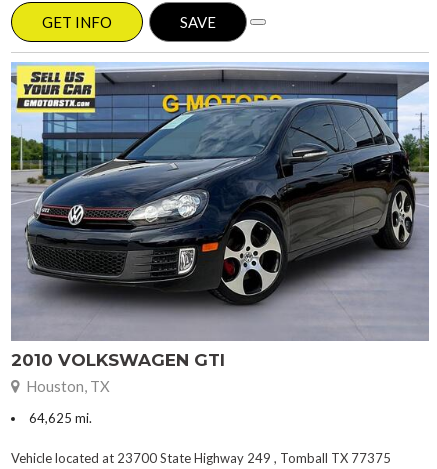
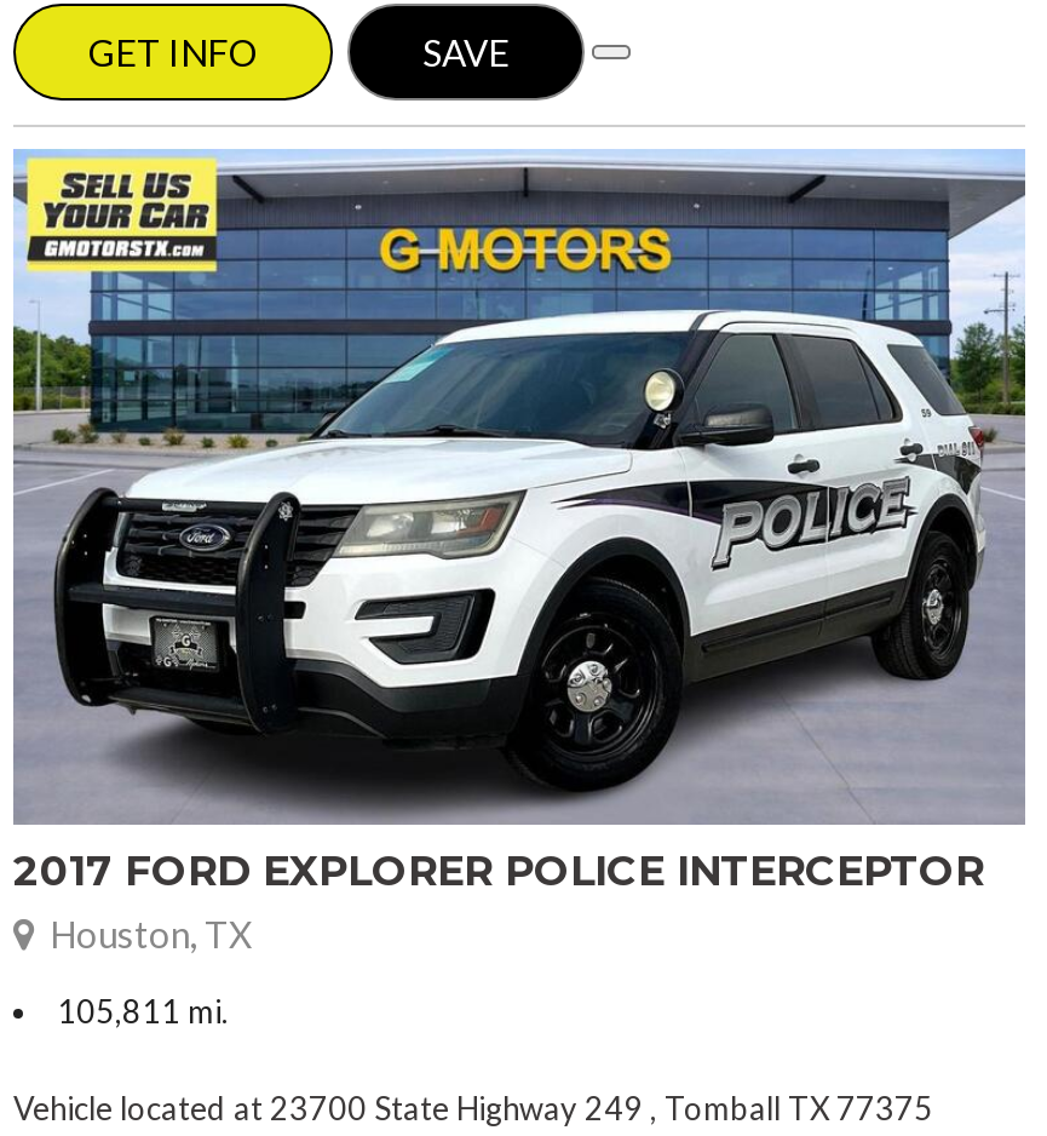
[11,94,416,369] [image] | 2010 VOLKSWAGEN GTI -> [13,228,991,895] [image] | 2017 FORD EXPLORER POLICE INTERCEPTOR
[29,409,92,425] 64,625 mi. -> [57,992,229,1031] 105,811 mi.

